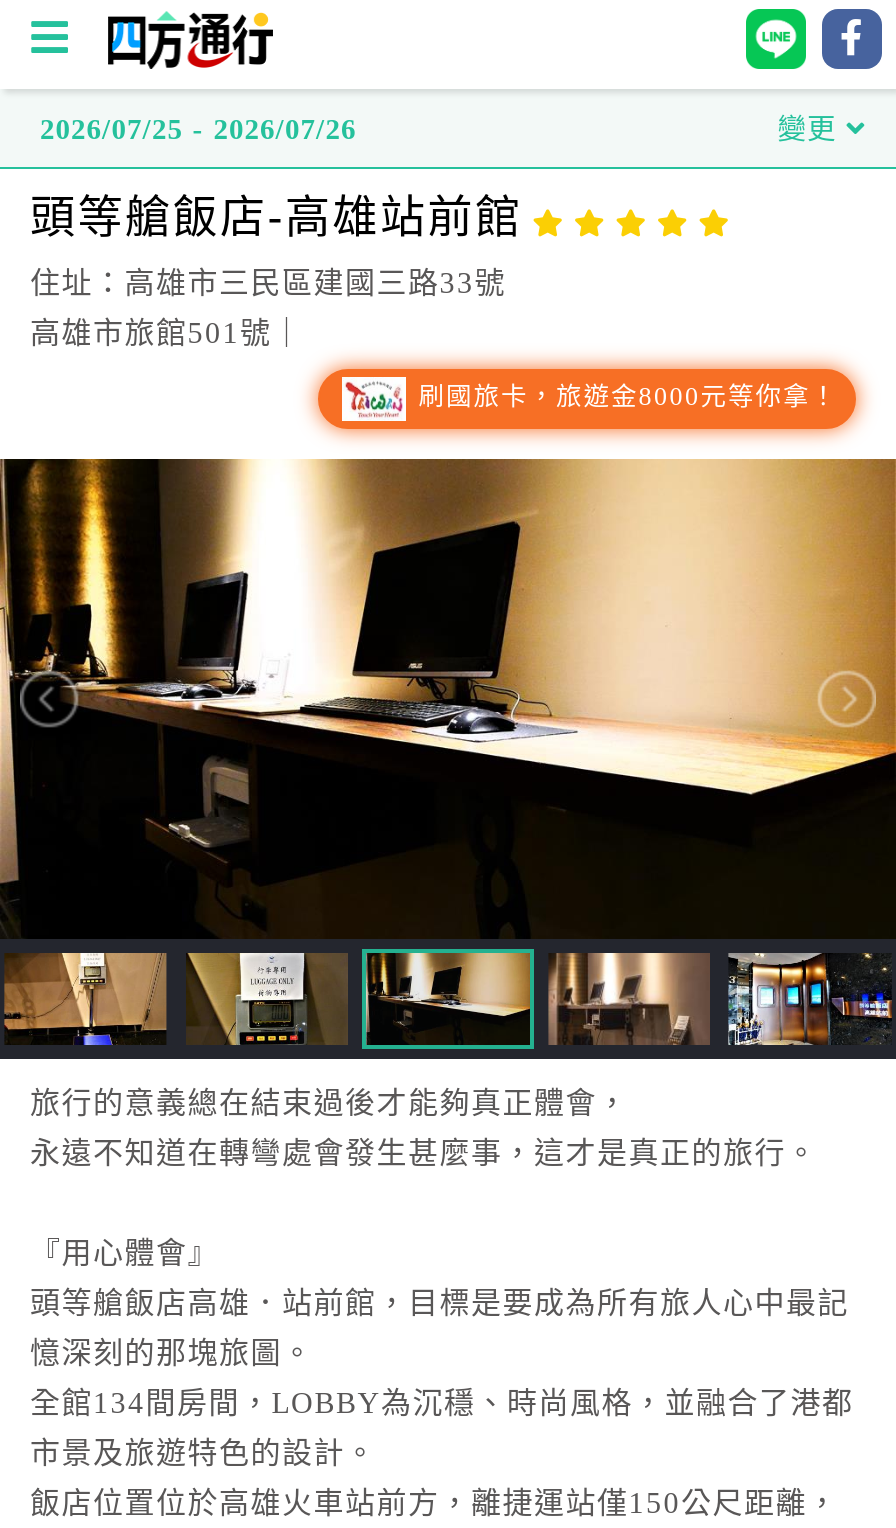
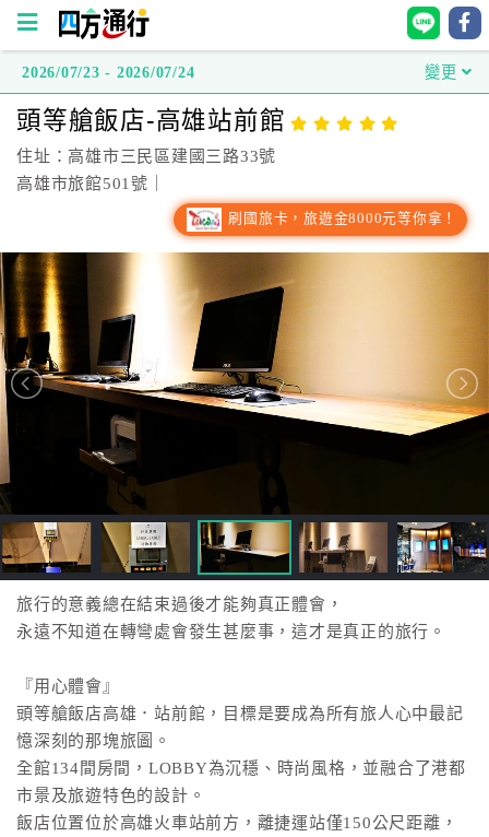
[40,113,356,145] 2026/07/25 - 2026/07/26 -> [22,63,195,81] 2026/07/23 - 2026/07/24

